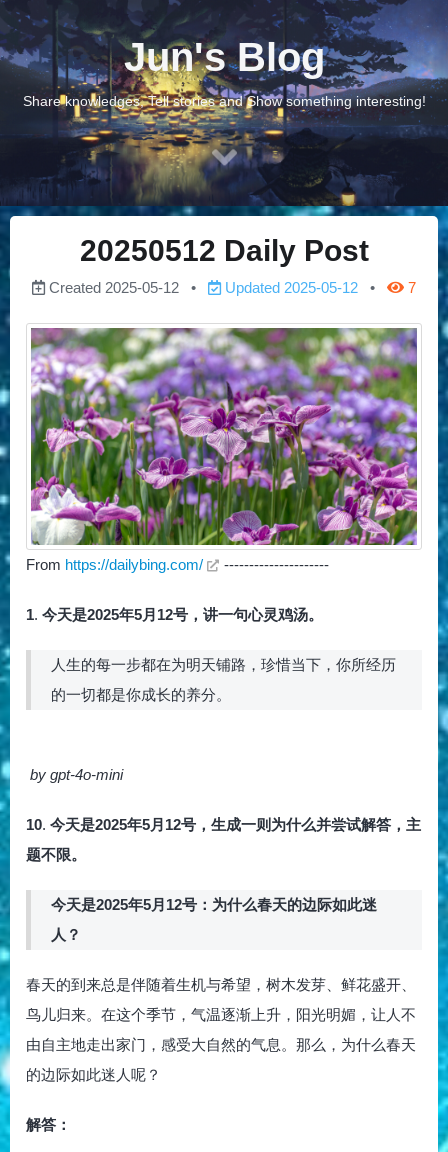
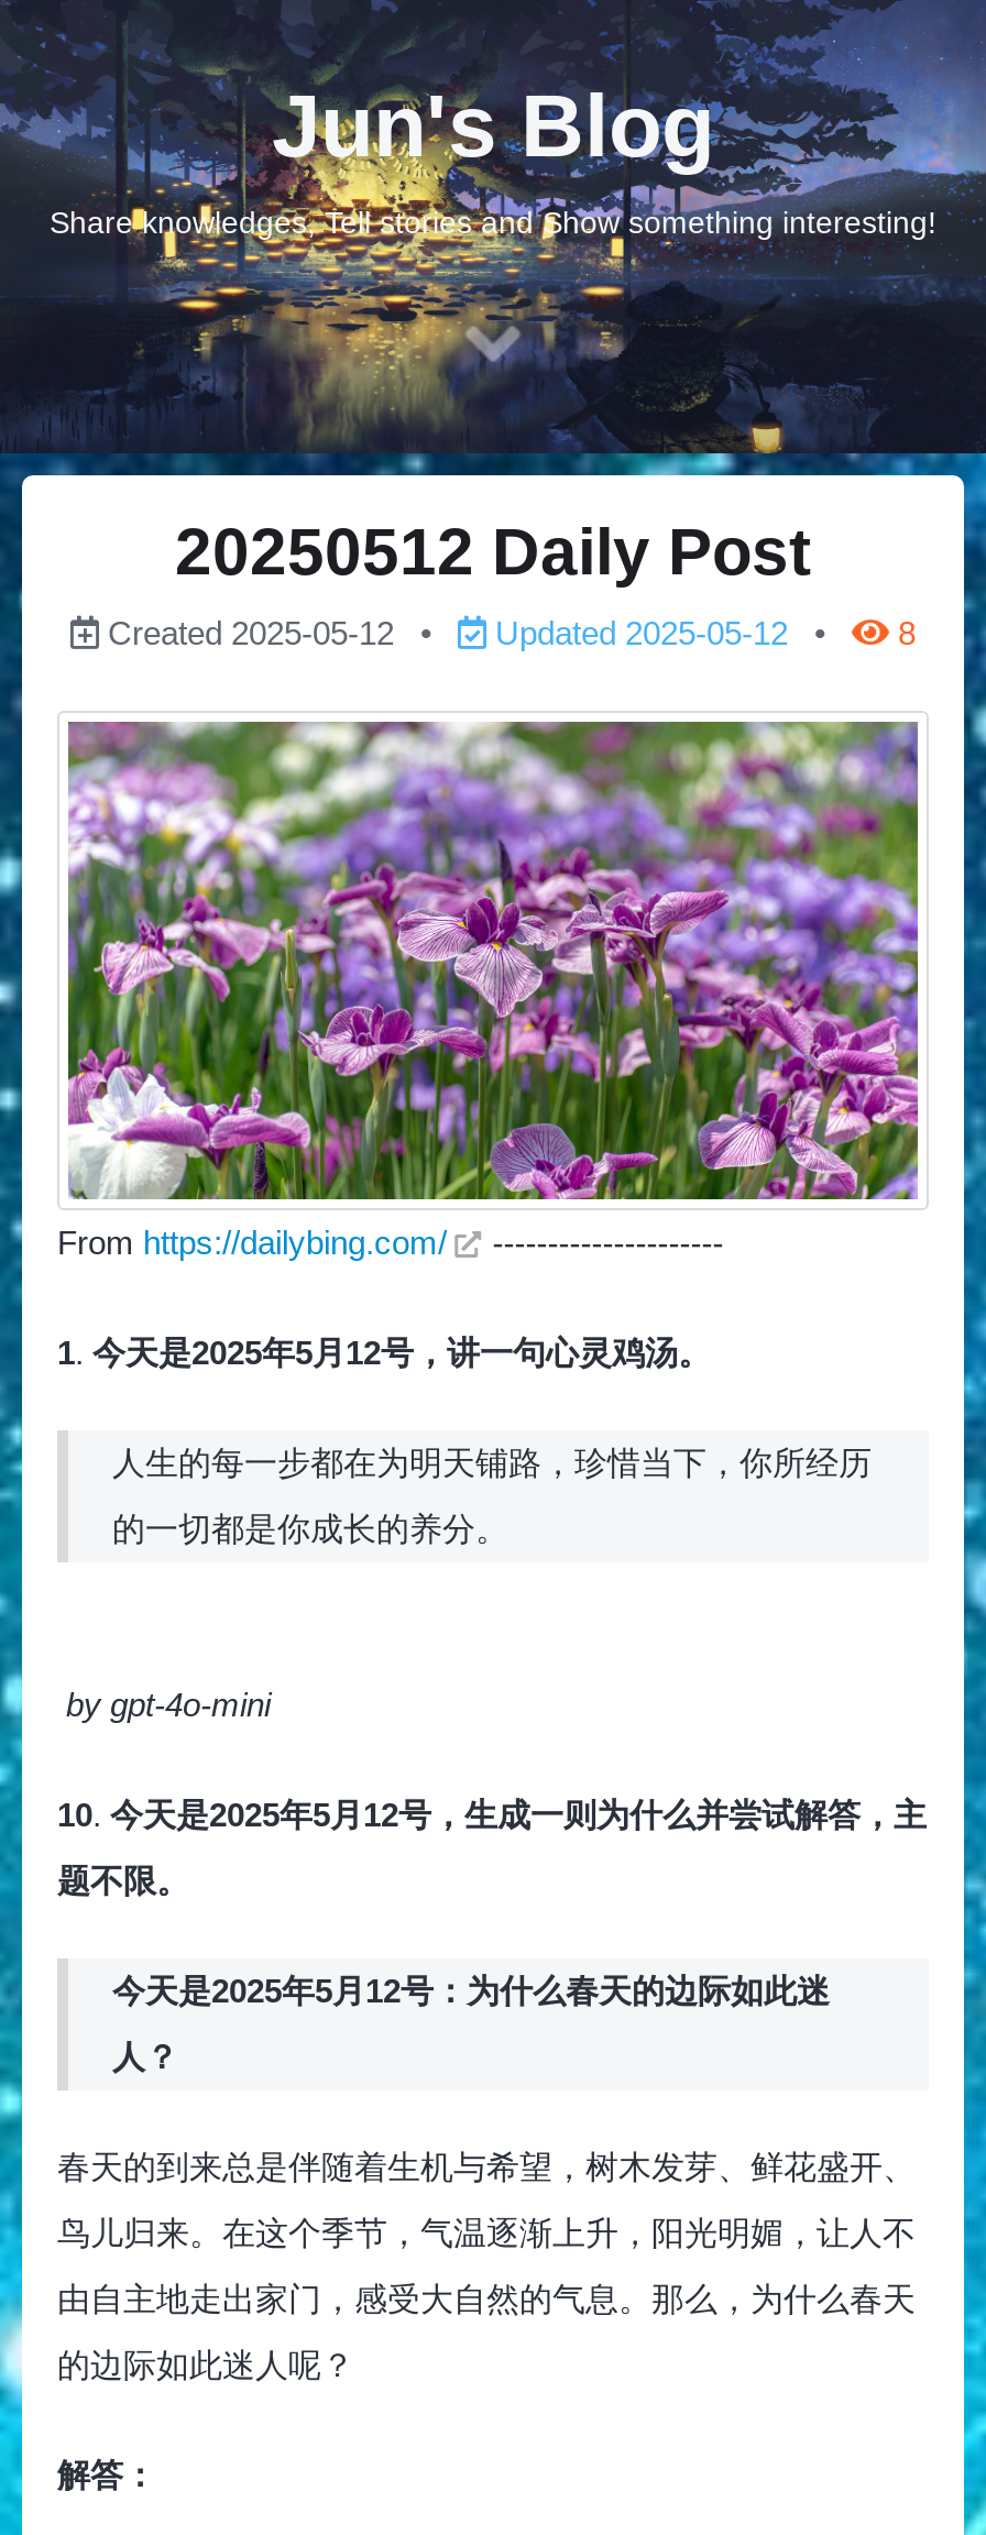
[408,279,416,296] 7 -> [898,614,916,651] 8

